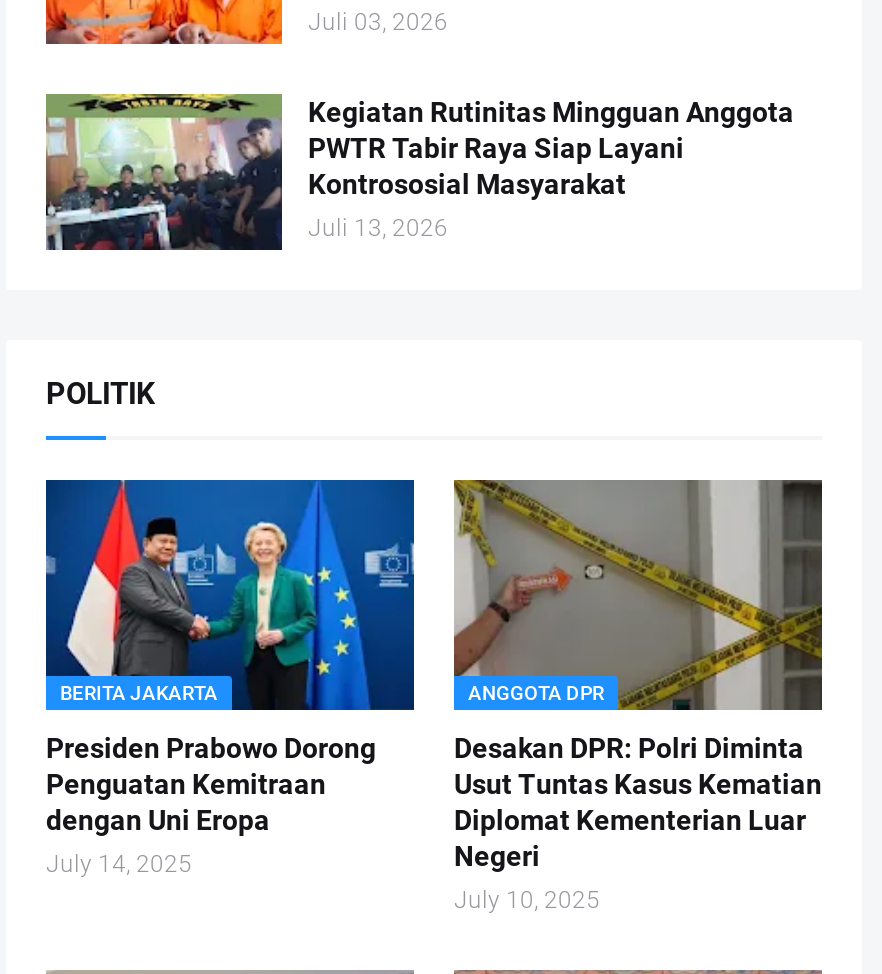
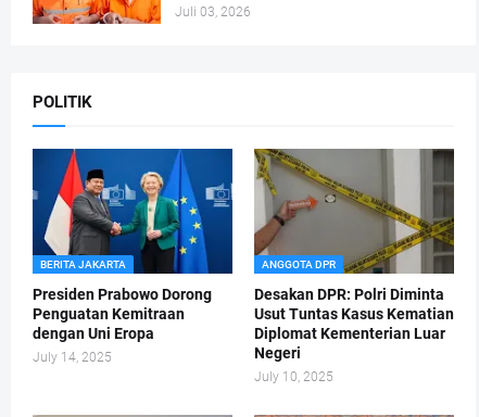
[44,92,794,252] [image] | Kegiatan Rutinitas Mingguan Anggota | PWTR Tabir Raya Siap Layani | Kontrososial Masyarakat | Juli 13, 2026 -> none

